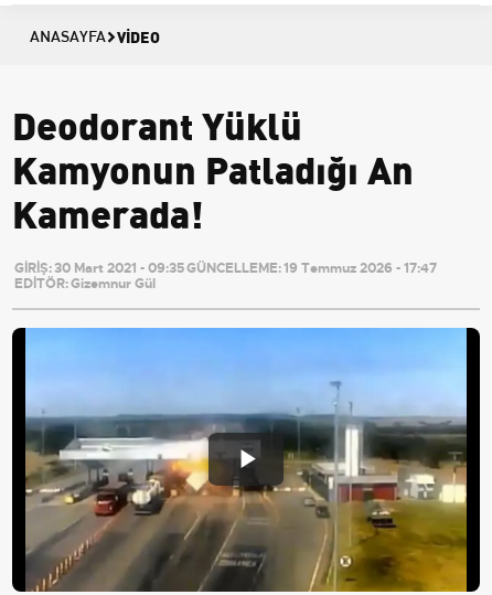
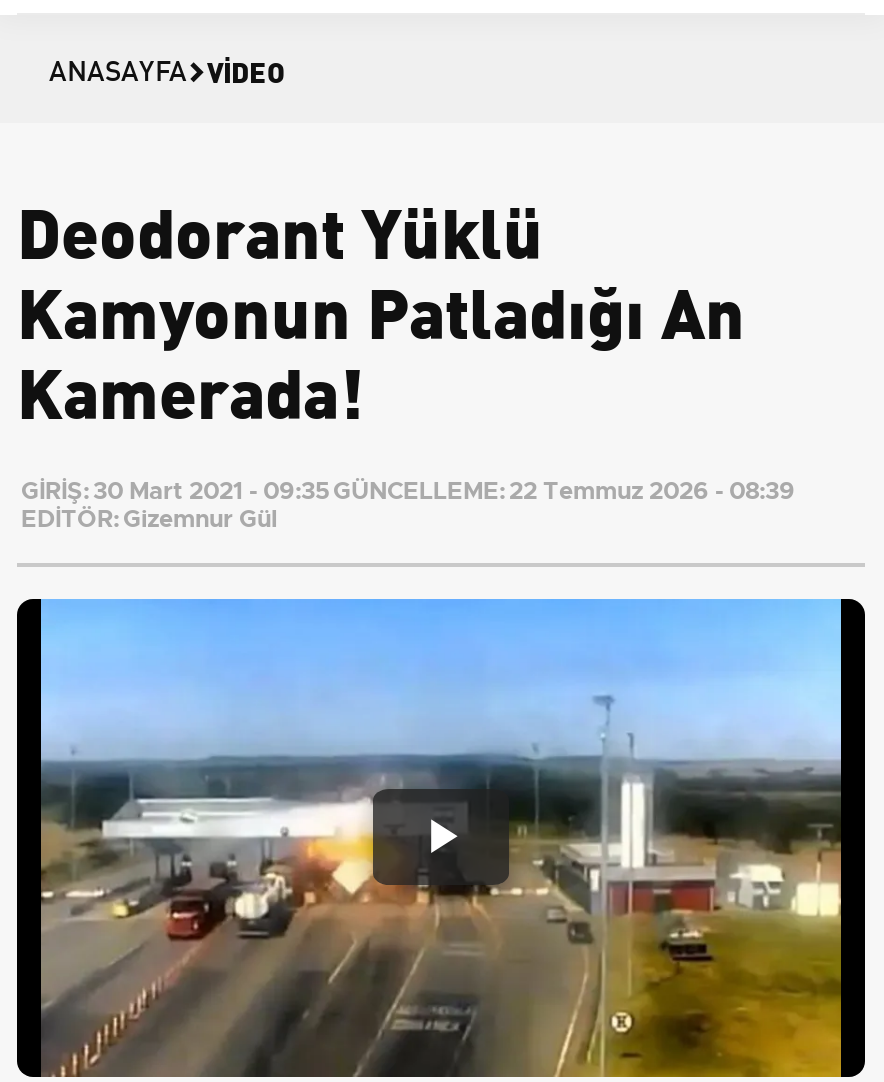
[14,259,437,277] GİRİŞ: 30 Mart 2021 - 09:35 GÜNCELLEME: 19 Temmuz 2026 - 17:47 -> [21,475,795,507] GİRİŞ: 30 Mart 2021 - 09:35 GÜNCELLEME: 22 Temmuz 2026 - 08:39

